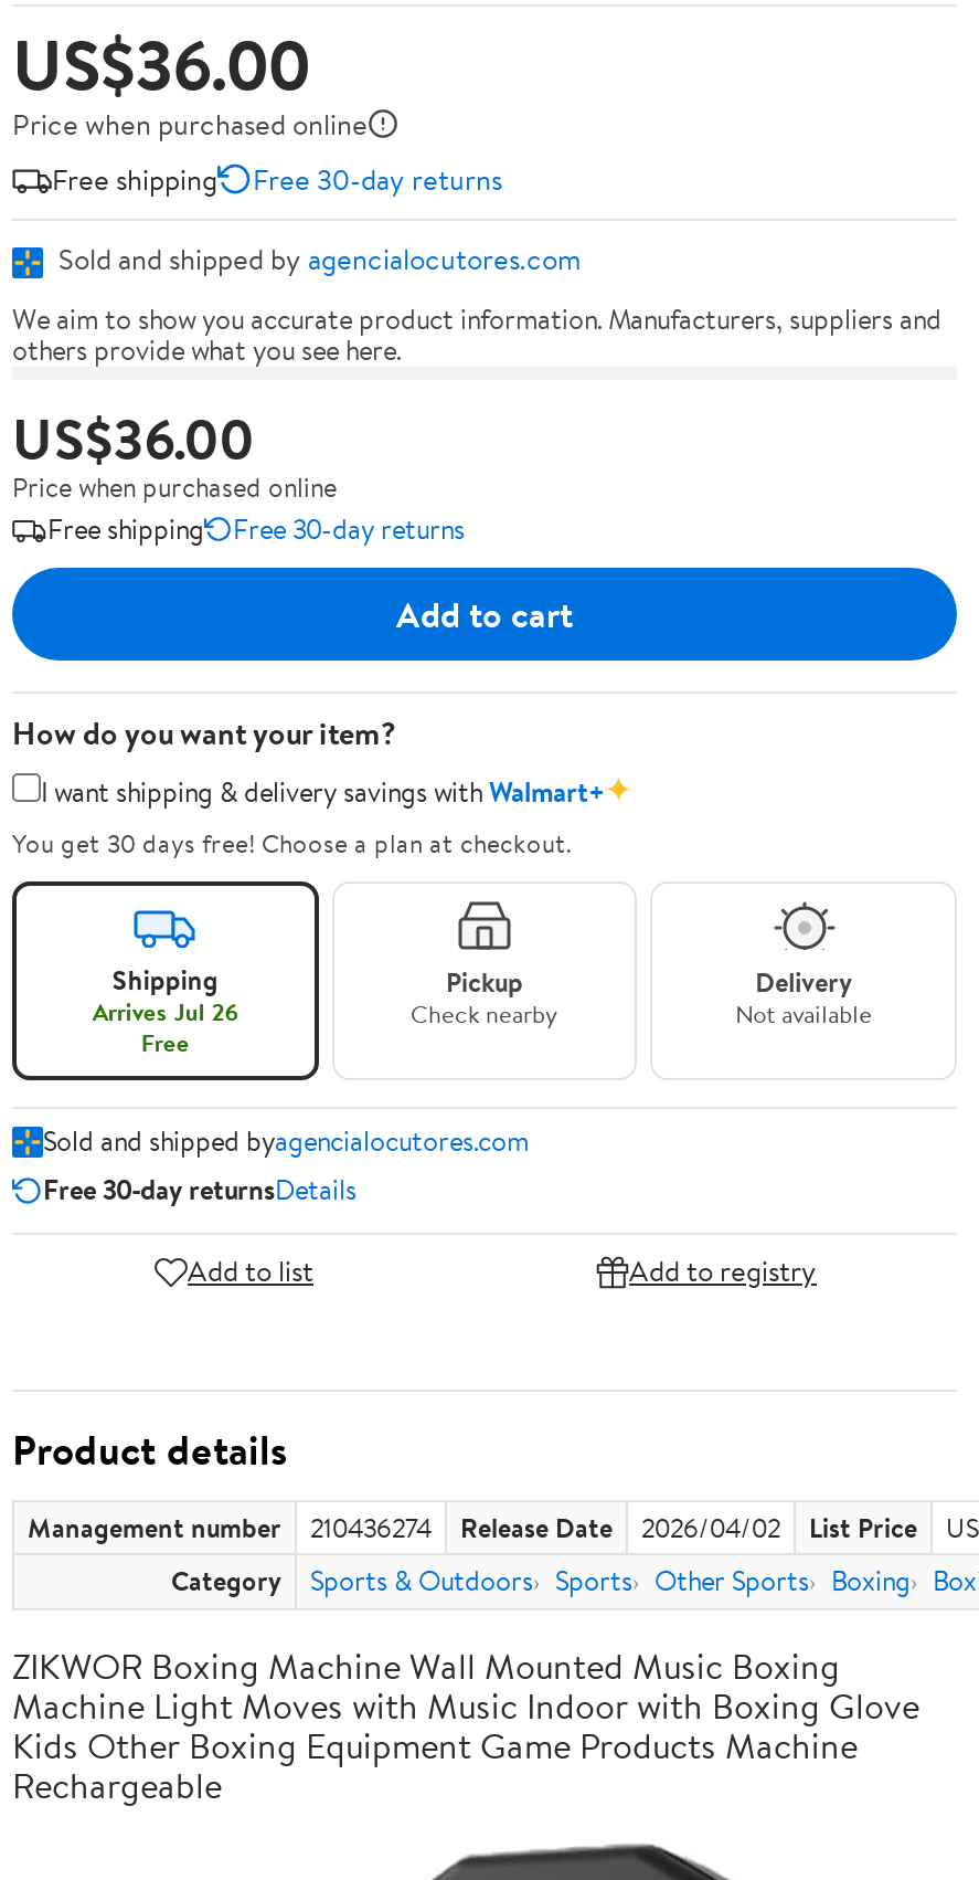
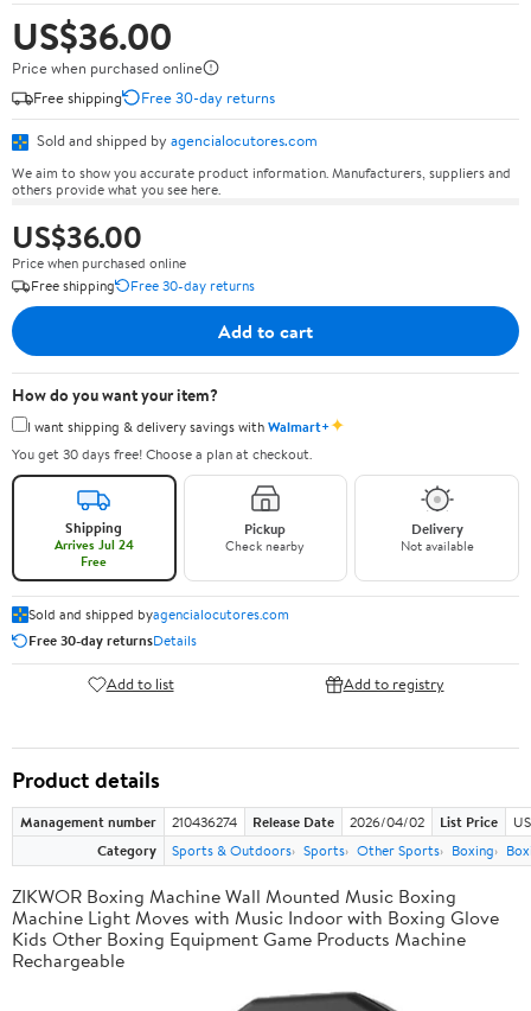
[92,994,238,1029] Arrives Jul 26 -> [54,535,134,554] Arrives Jul 24

